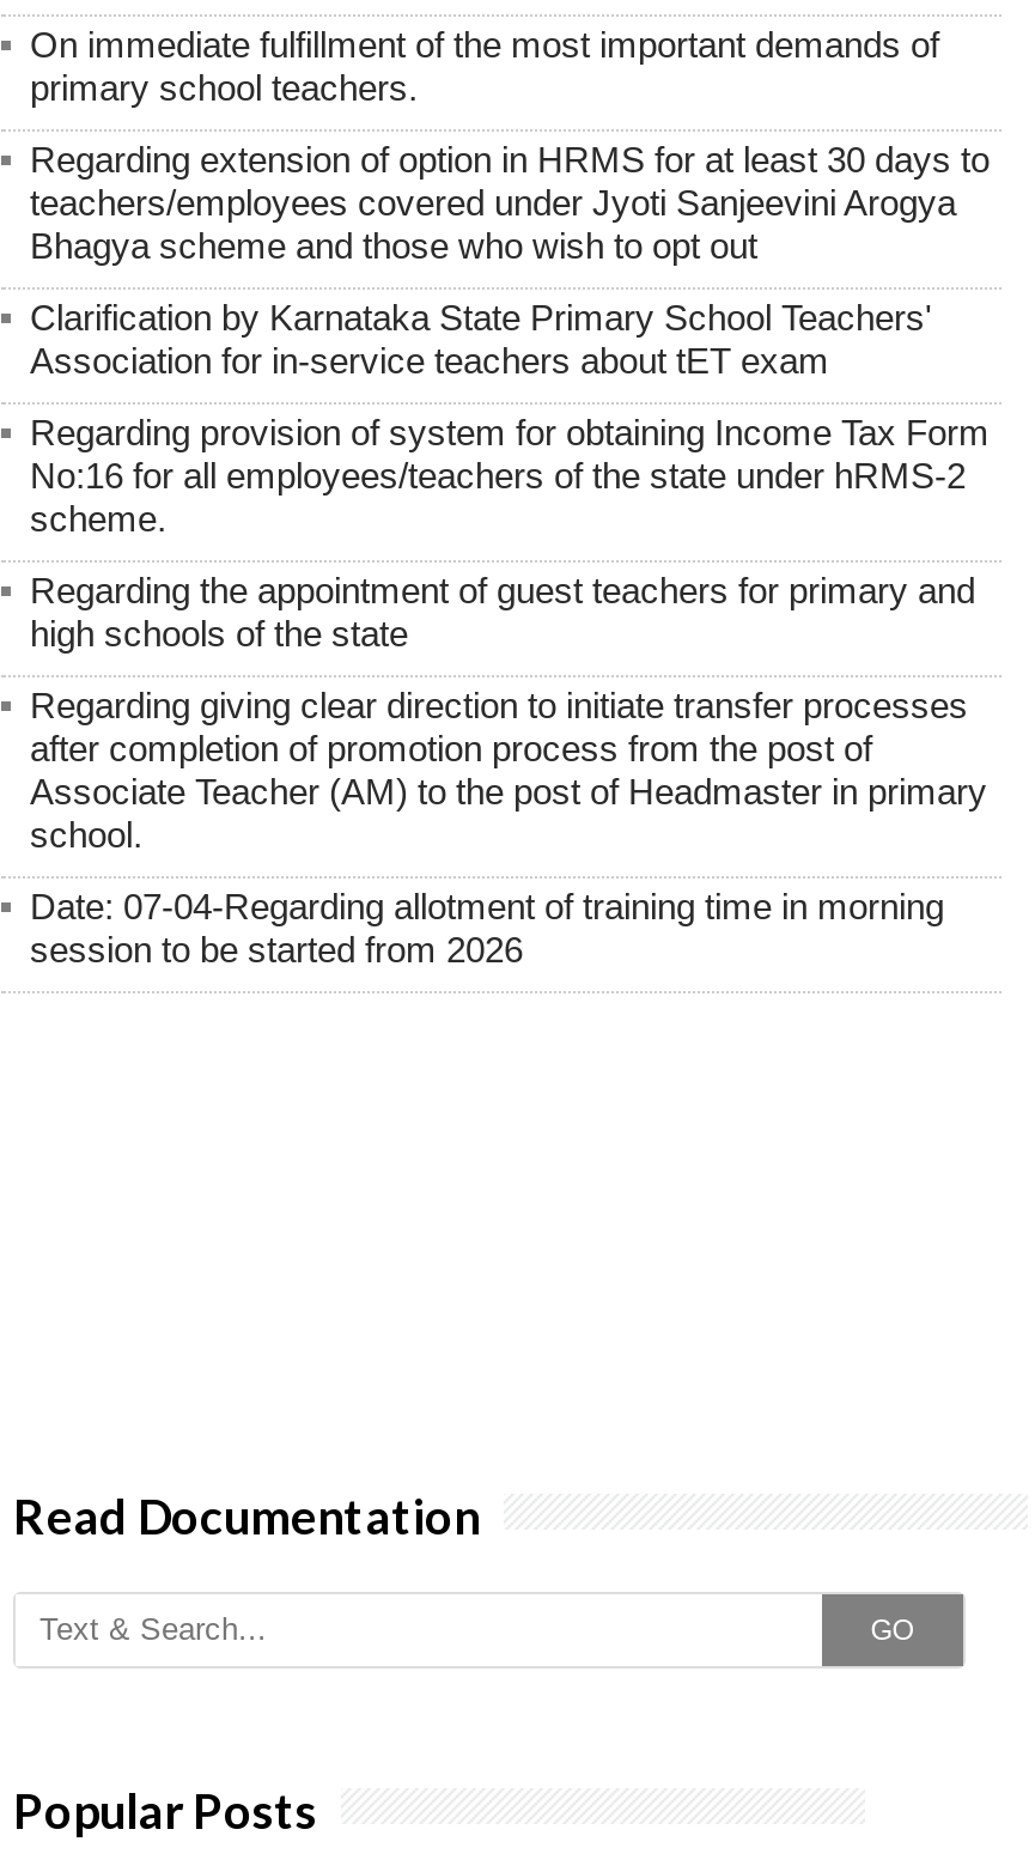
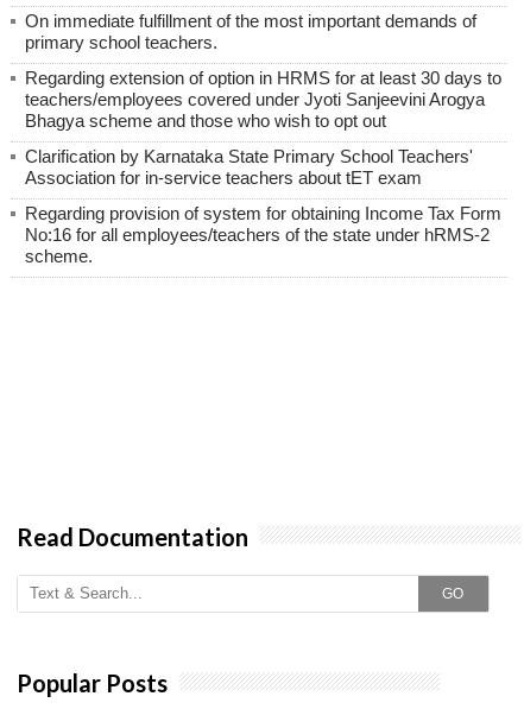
[30,571,987,970] Regarding the appointment of guest teachers for primary and | high schools of the state | Regarding giving clear direction to initiate transfer processes | after completion of promotion process from the post of | Associate Teacher (AM) to the post of Headmaster in primary | school. | Date: 07-04-Regarding allotment of training time in morning | session to be started from 2026 -> none

